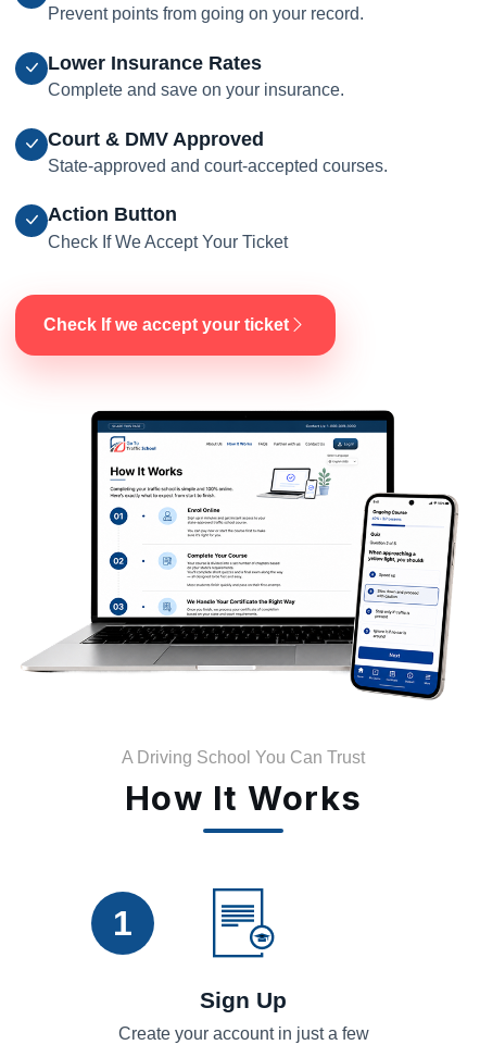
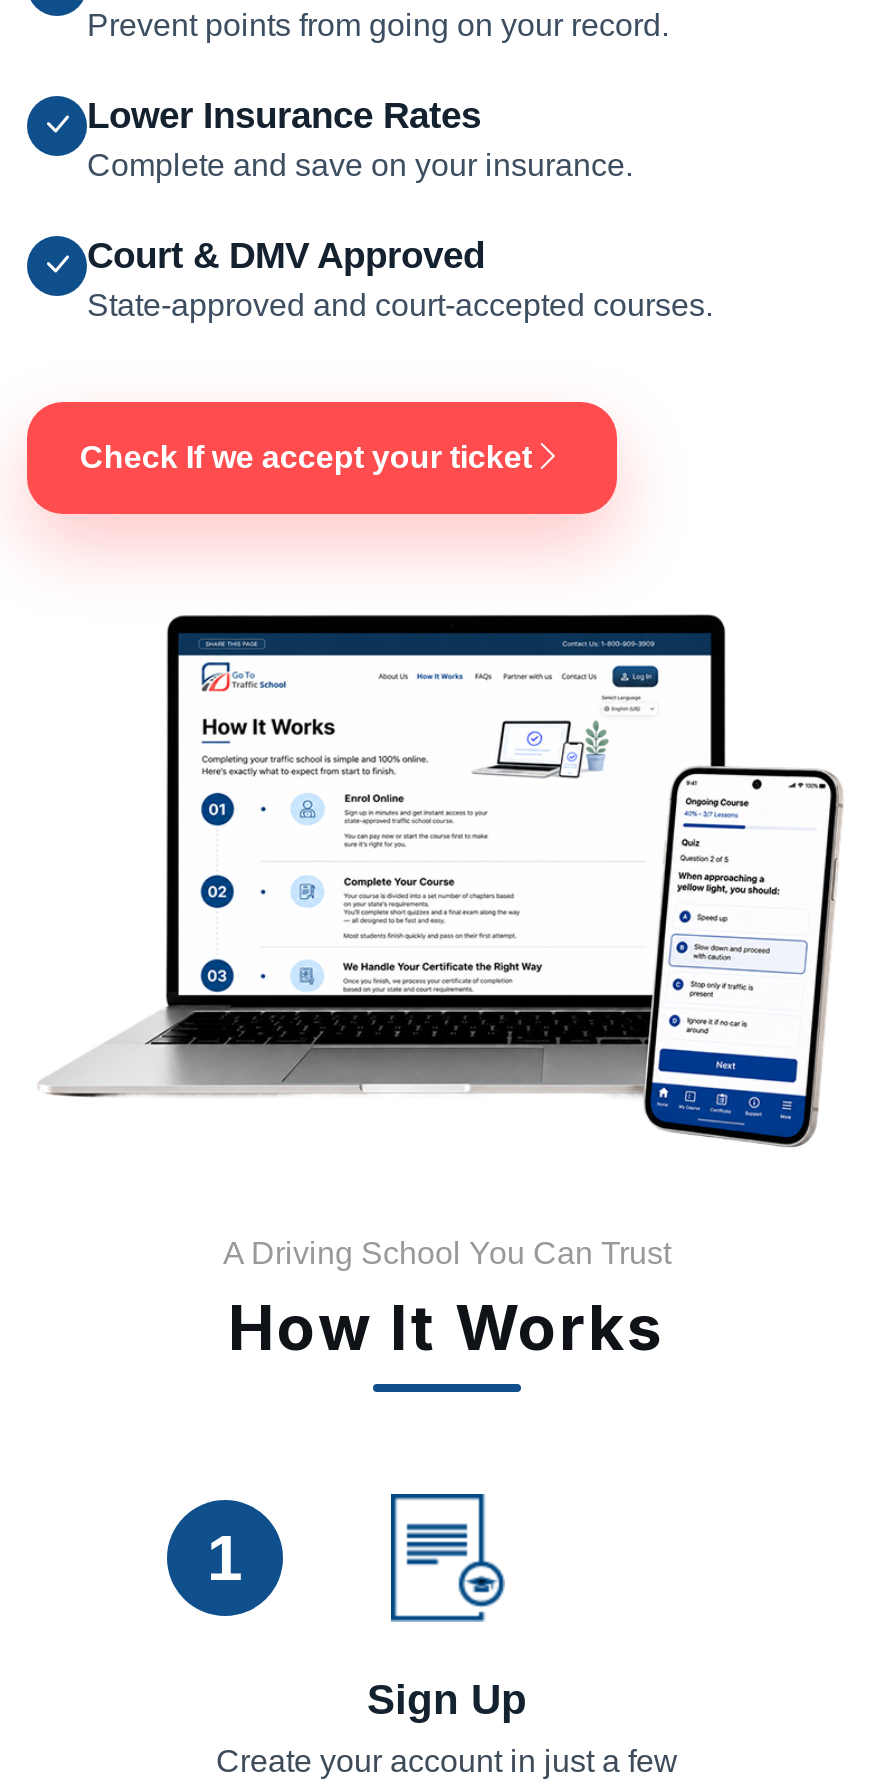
[48,203,288,251] Action Button | Check If We Accept Your Ticket -> none

